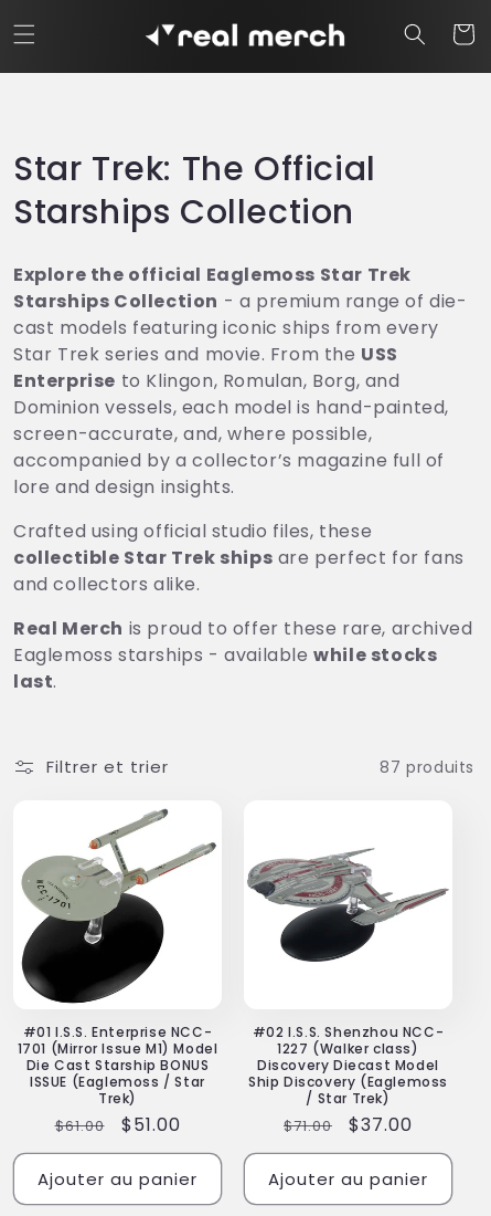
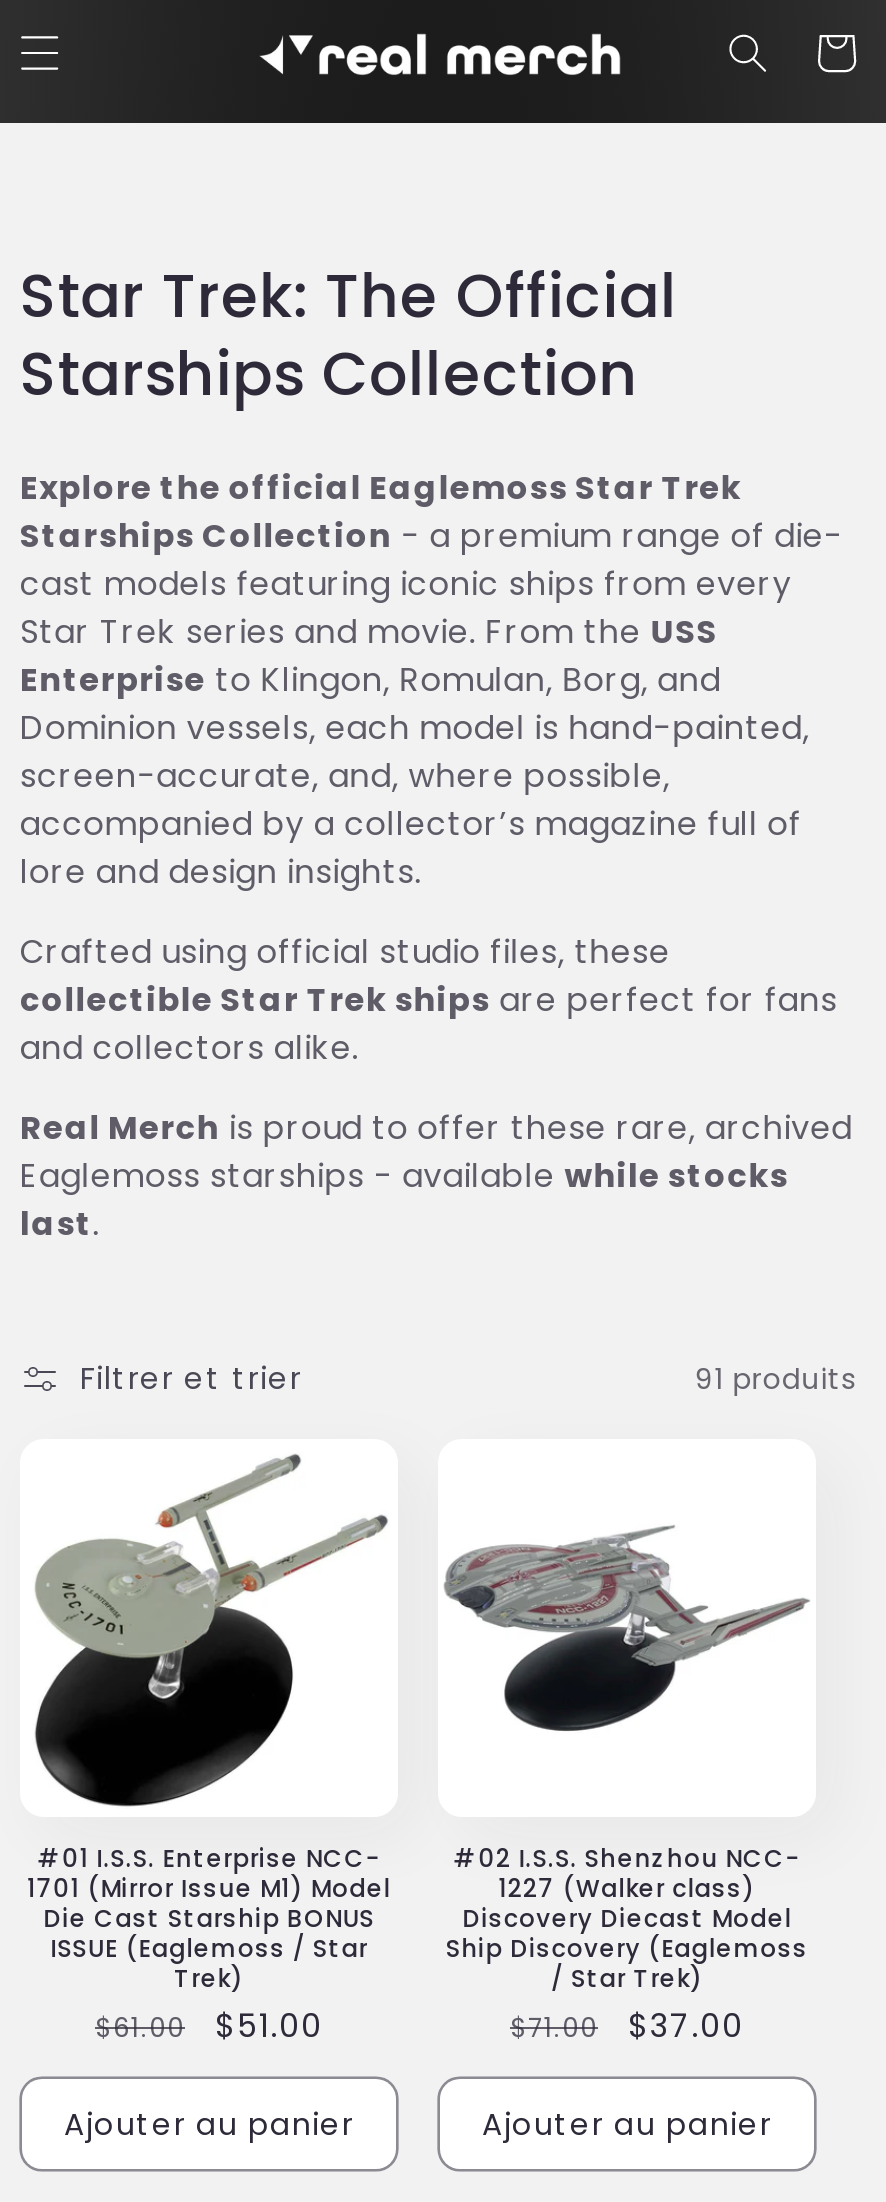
[380,756,474,778] 87 produits -> [695,1359,856,1399] 91 produits

